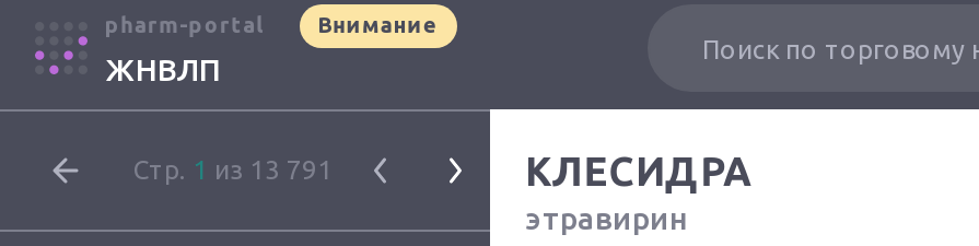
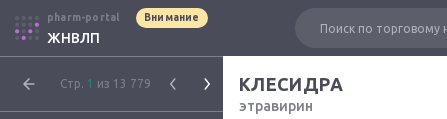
[133,155,333,184] Стр. 1 из 13 791 -> [60,77,151,90] Стр. 1 из 13 779

